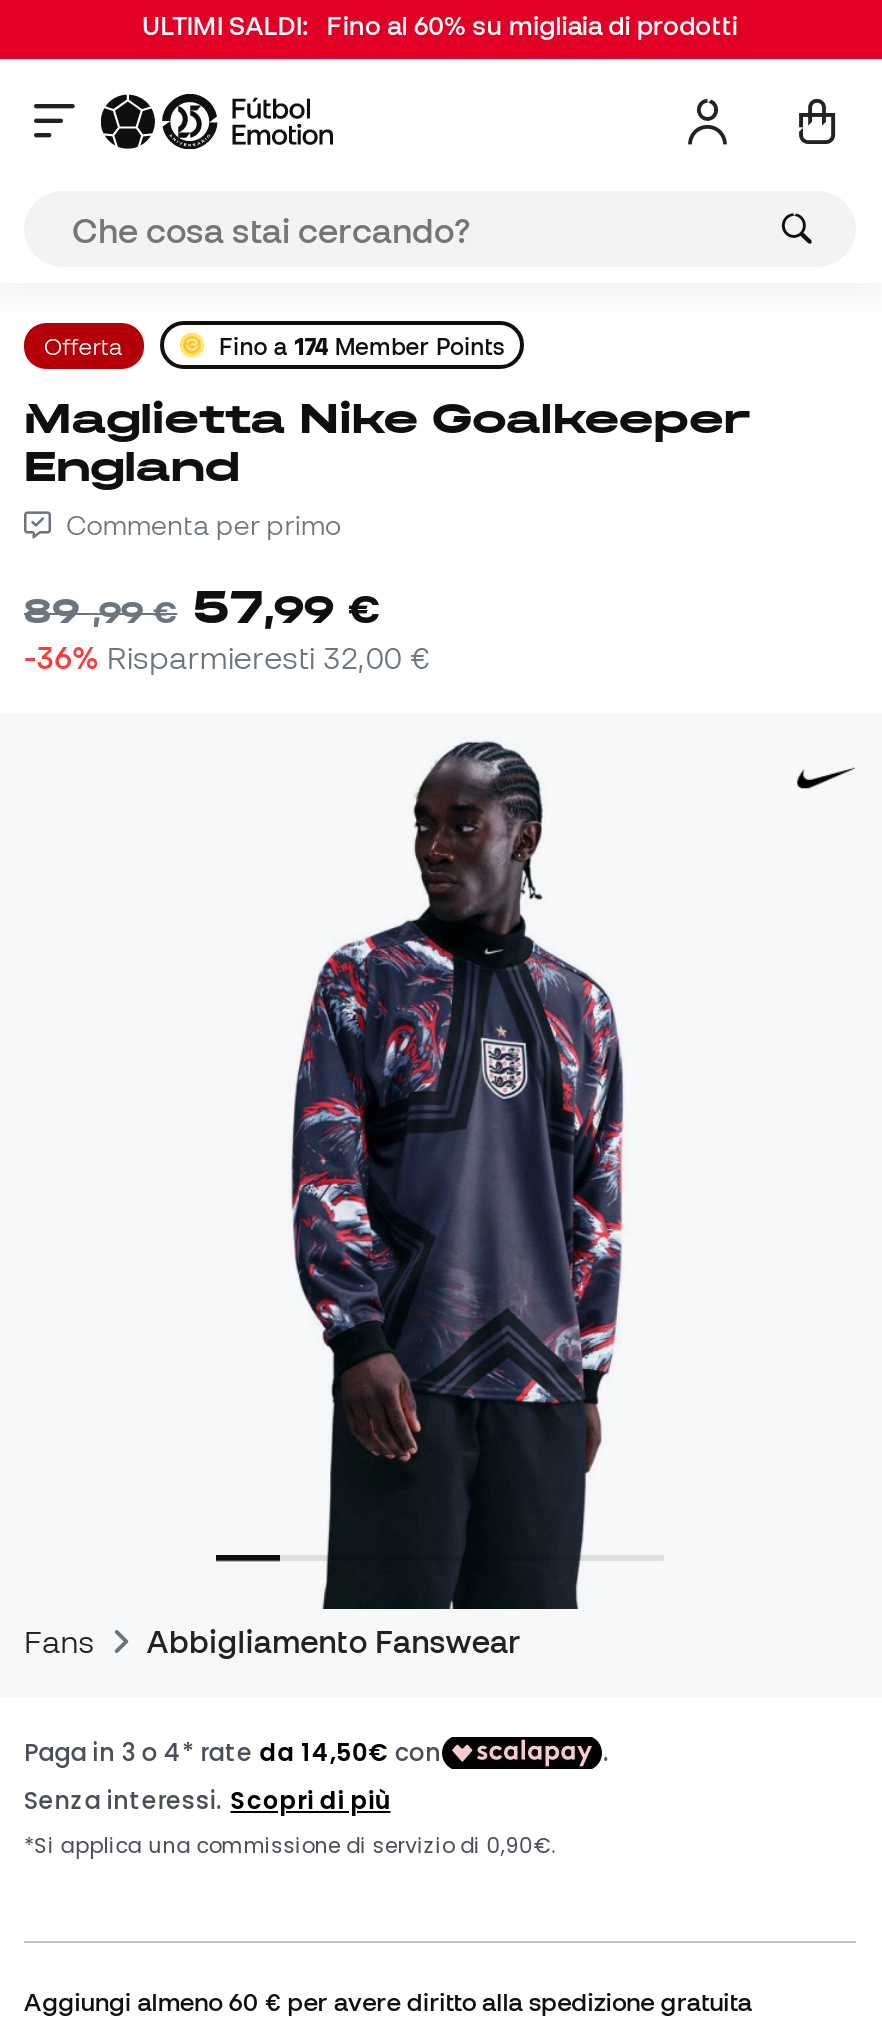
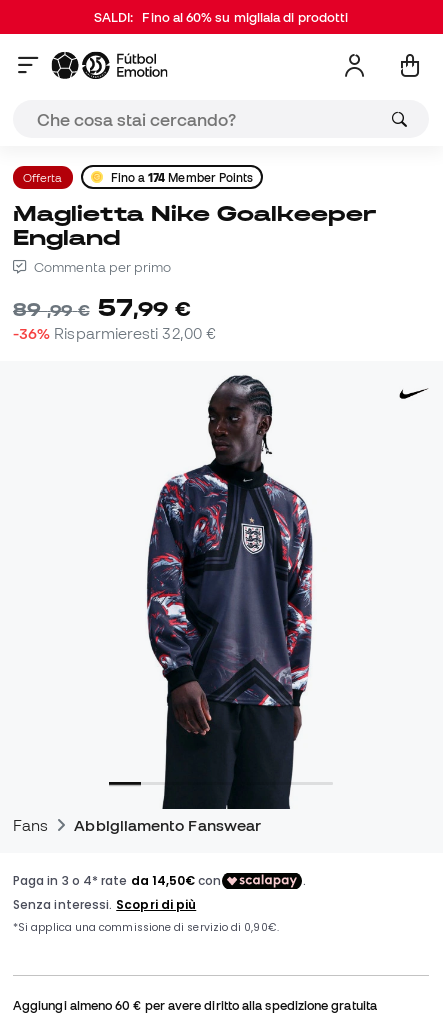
[142,11,738,41] ULTIMI SALDI: Fino al 60% su migliaia di prodotti -> [94,10,348,25] SALDI: Fino al 60% su migliaia di prodotti

